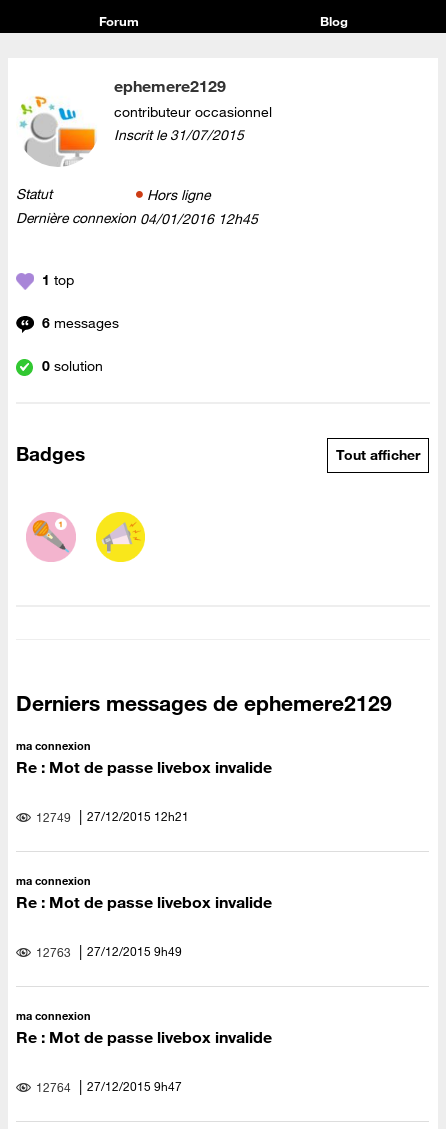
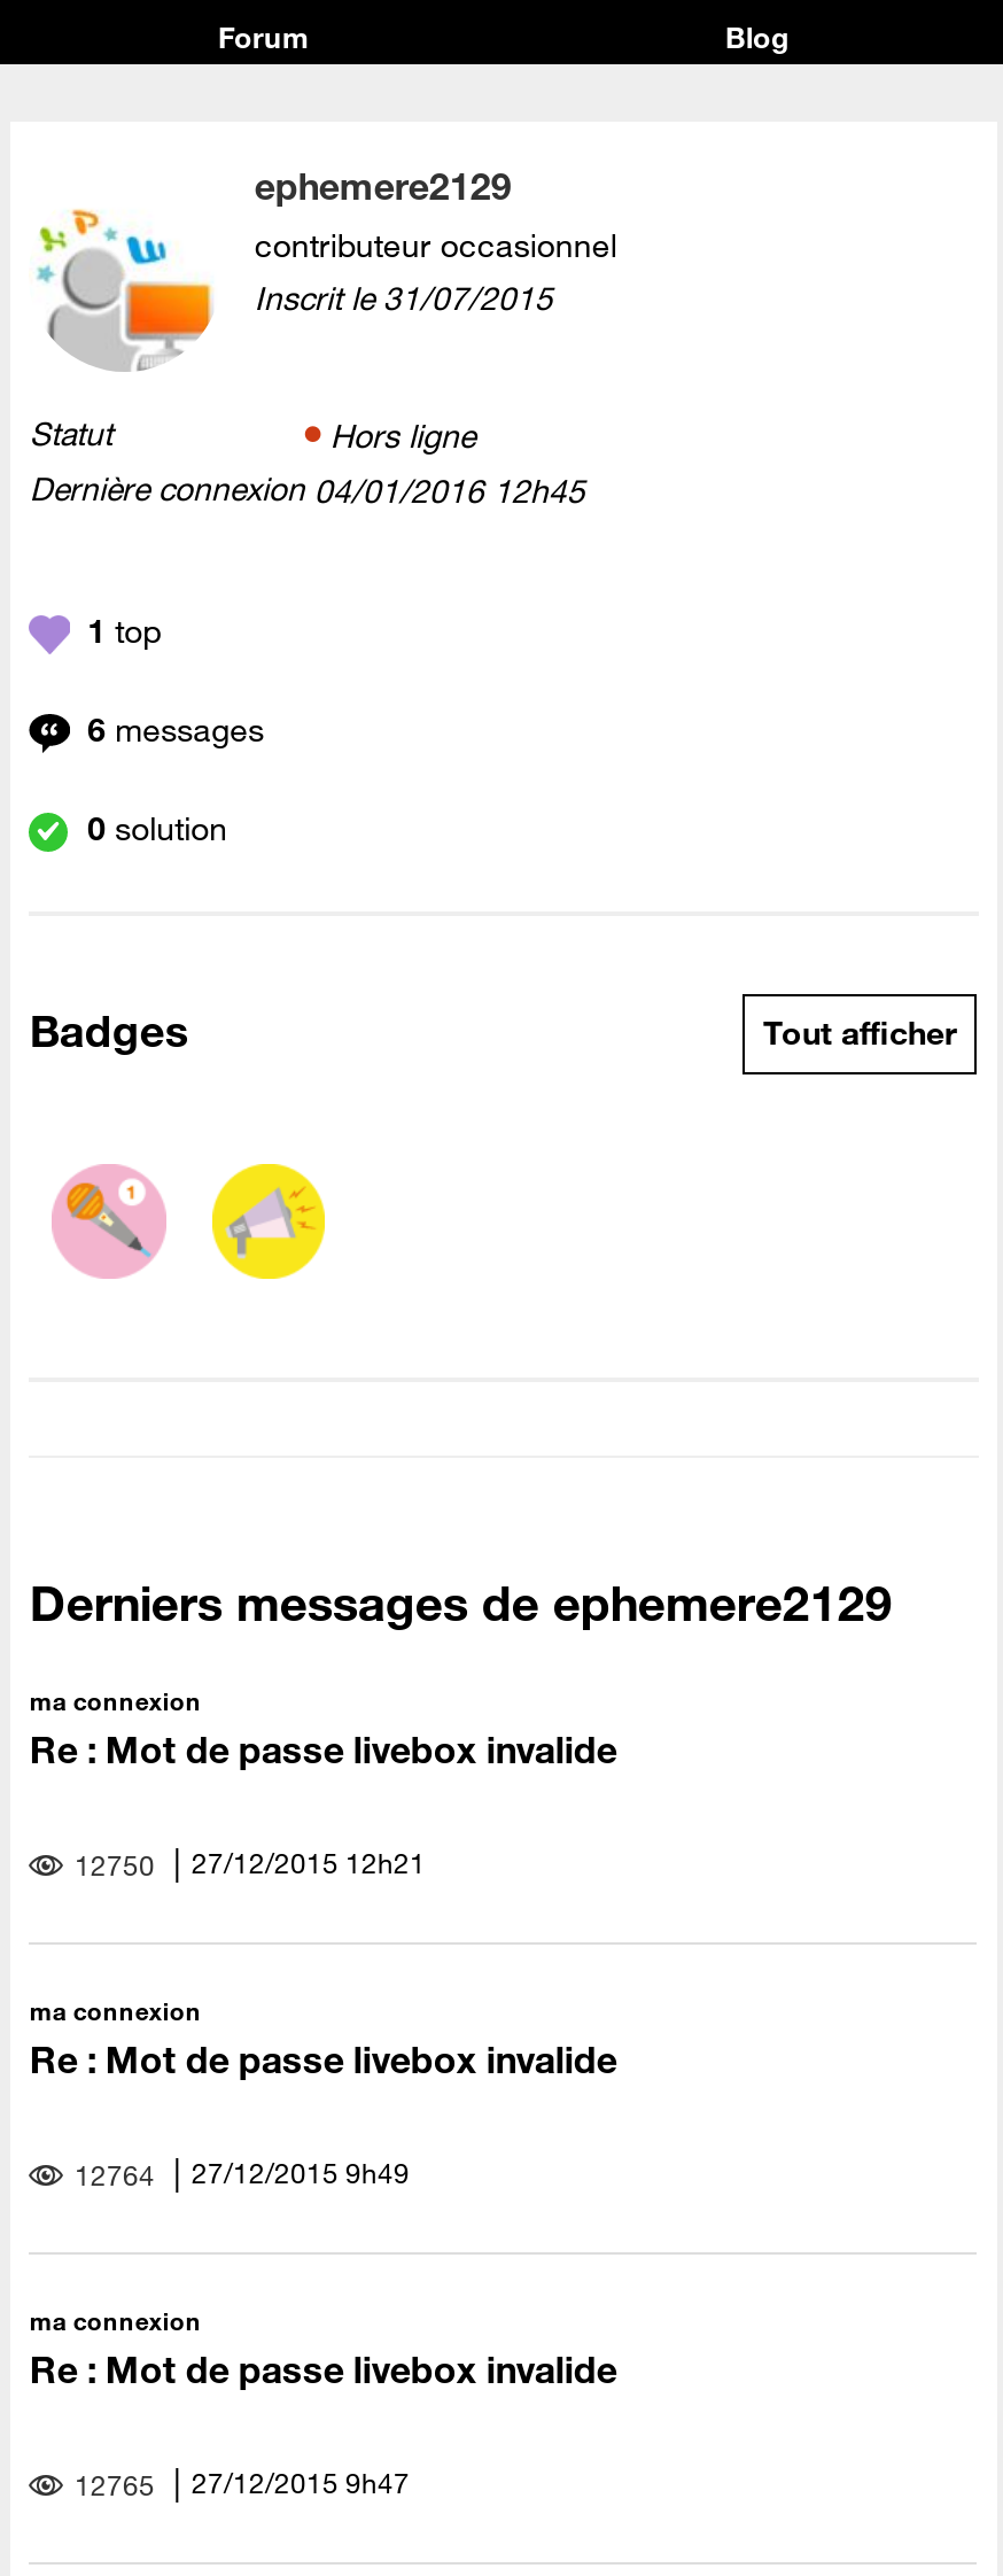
[33,808,189,825] 12749 27/12/2015 12h21 -> [67,1843,426,1882] 12750 27/12/2015 12h21
[33,943,182,960] 12763 27/12/2015 9h49 -> [67,2153,409,2192] 12764 27/12/2015 9h49
[33,1077,182,1094] 12764 27/12/2015 9h47 -> [67,2462,409,2501] 12765 27/12/2015 9h47

